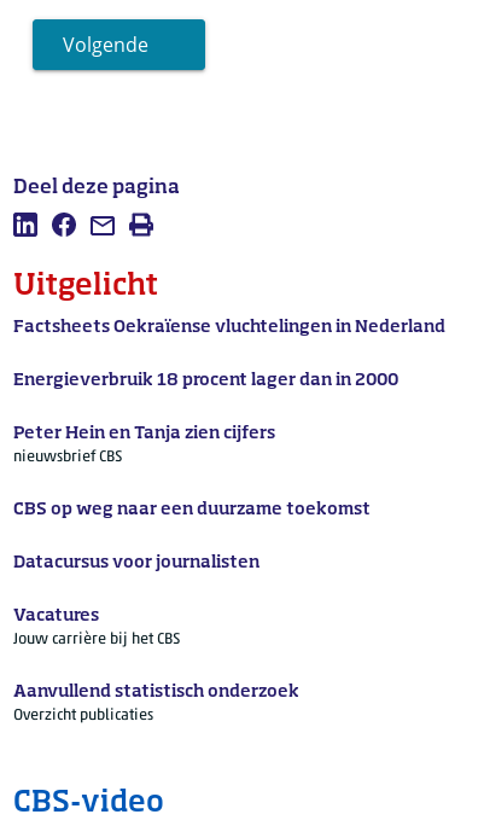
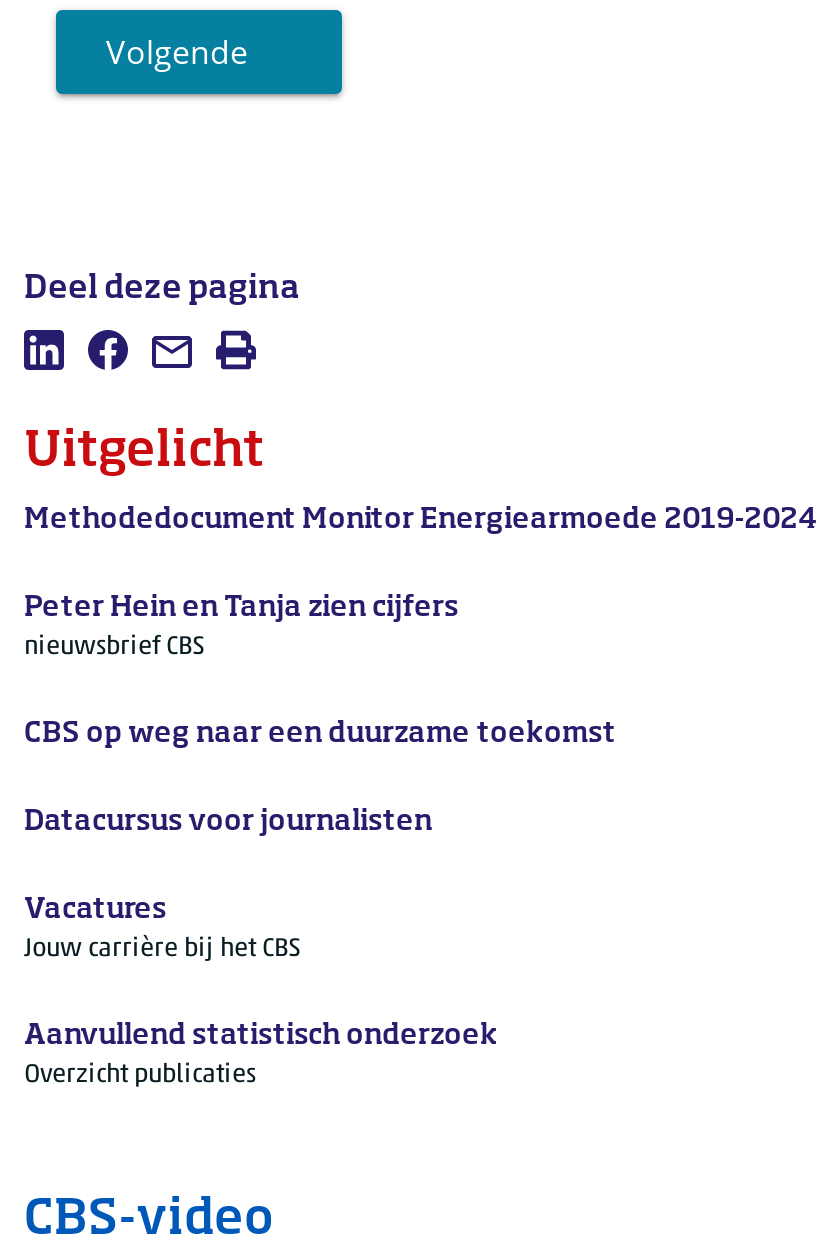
[13,319,445,389] Factsheets Oekraïense vluchtelingen in Nederland | Energieverbruik 18 procent lager dan in 2000 -> [24,506,818,534] Methodedocument Monitor Energiearmoede 2019-2024

